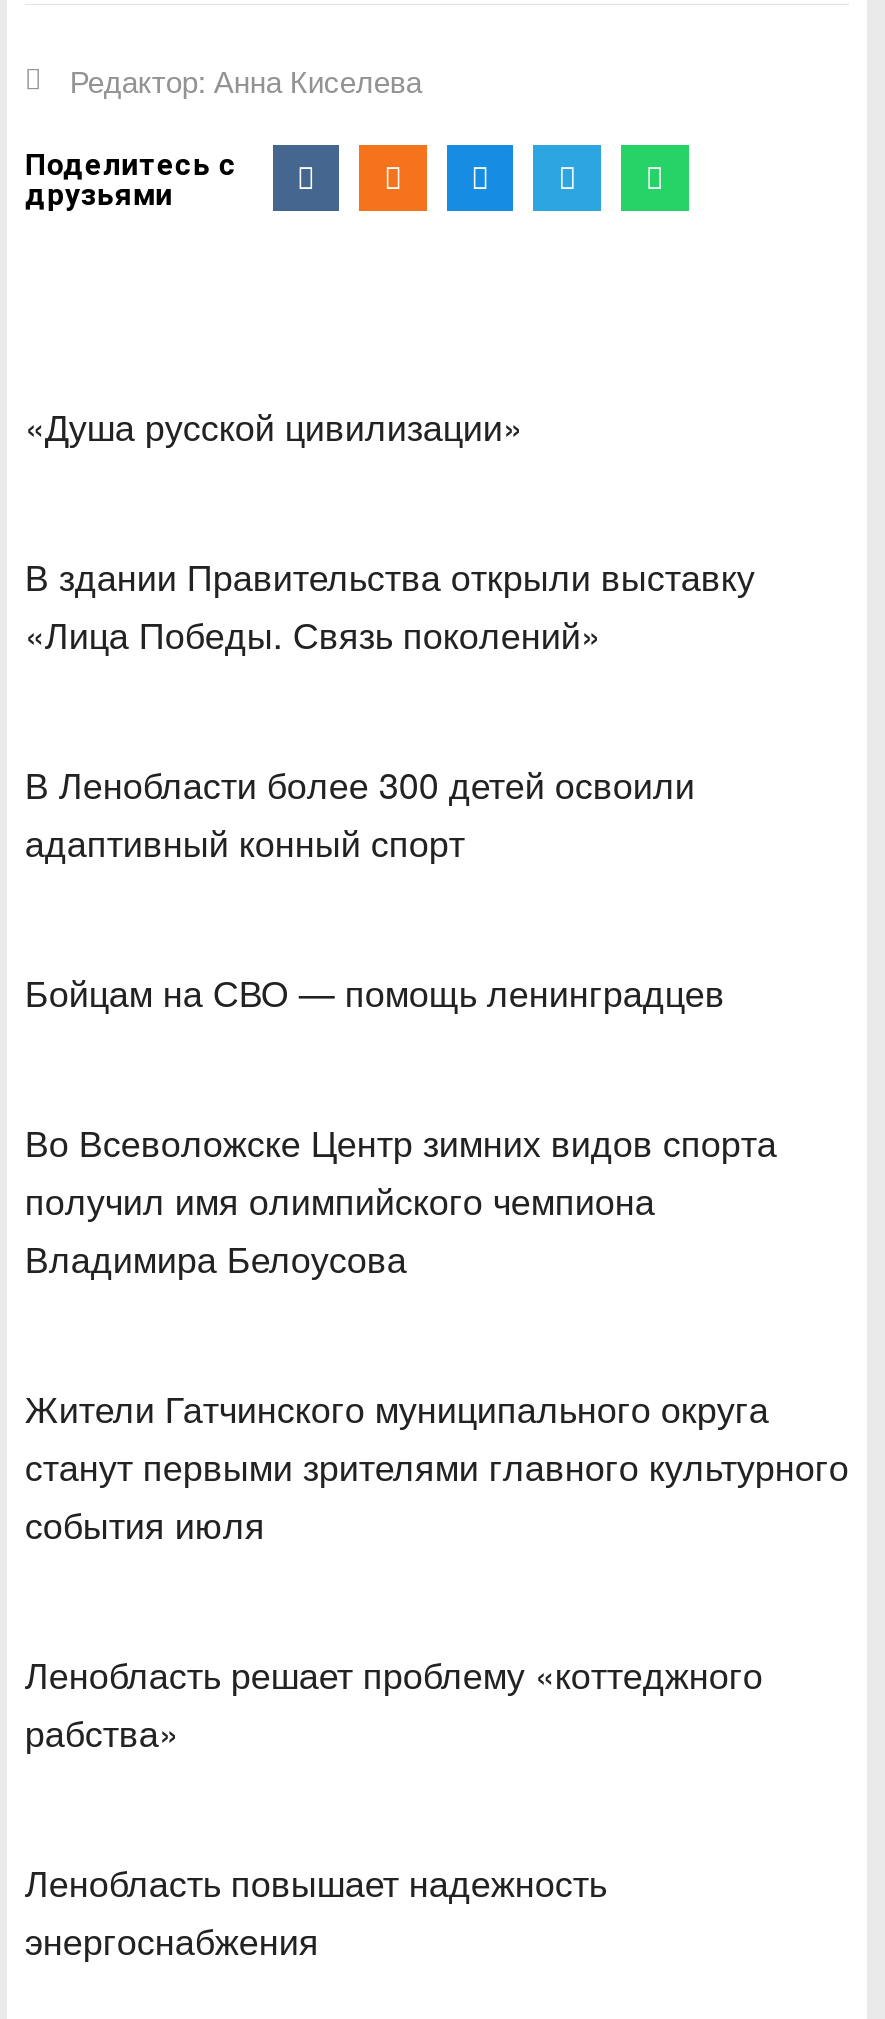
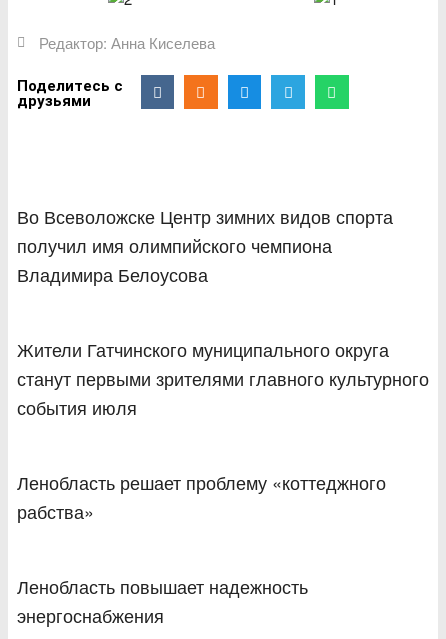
[25,399,755,1017] «Душа русской цивилизации» | В здании Правительства открыли выставку | «Лица Победы. Связь поколений» | В Ленобласти более 300 детей освоили | адаптивный конный спорт | Бойцам на СВО — помощь ленинградцев -> none

